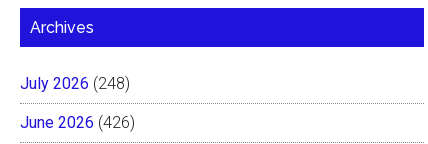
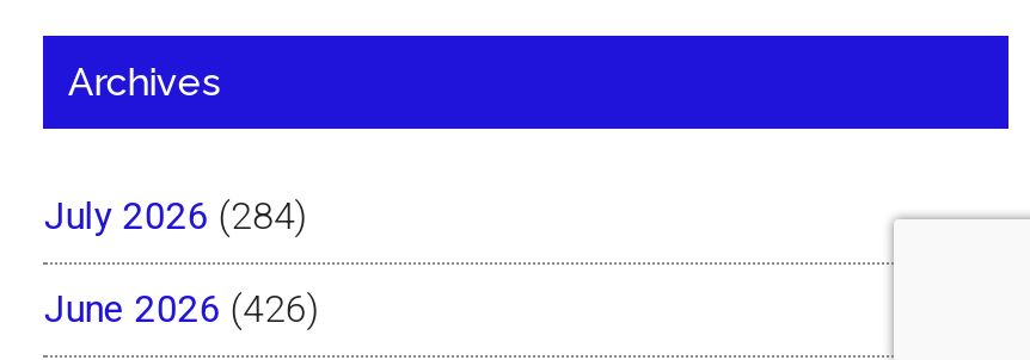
[20,74,130,93] July 2026 (248) -> [44,194,307,239] July 2026 (284)

